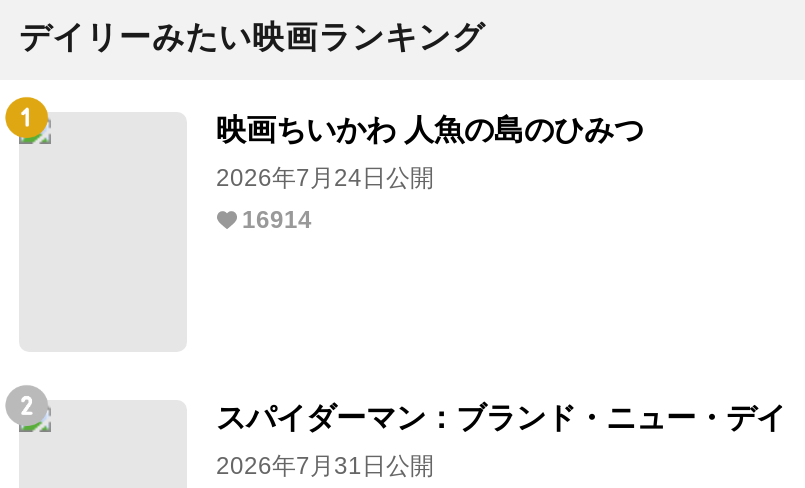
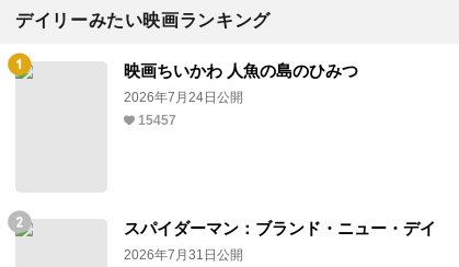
[242,206,312,234] 16914 -> [137,113,176,128] 15457

